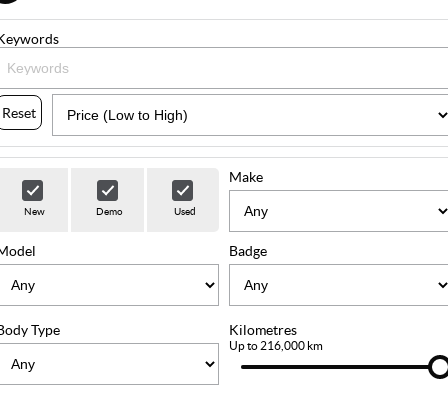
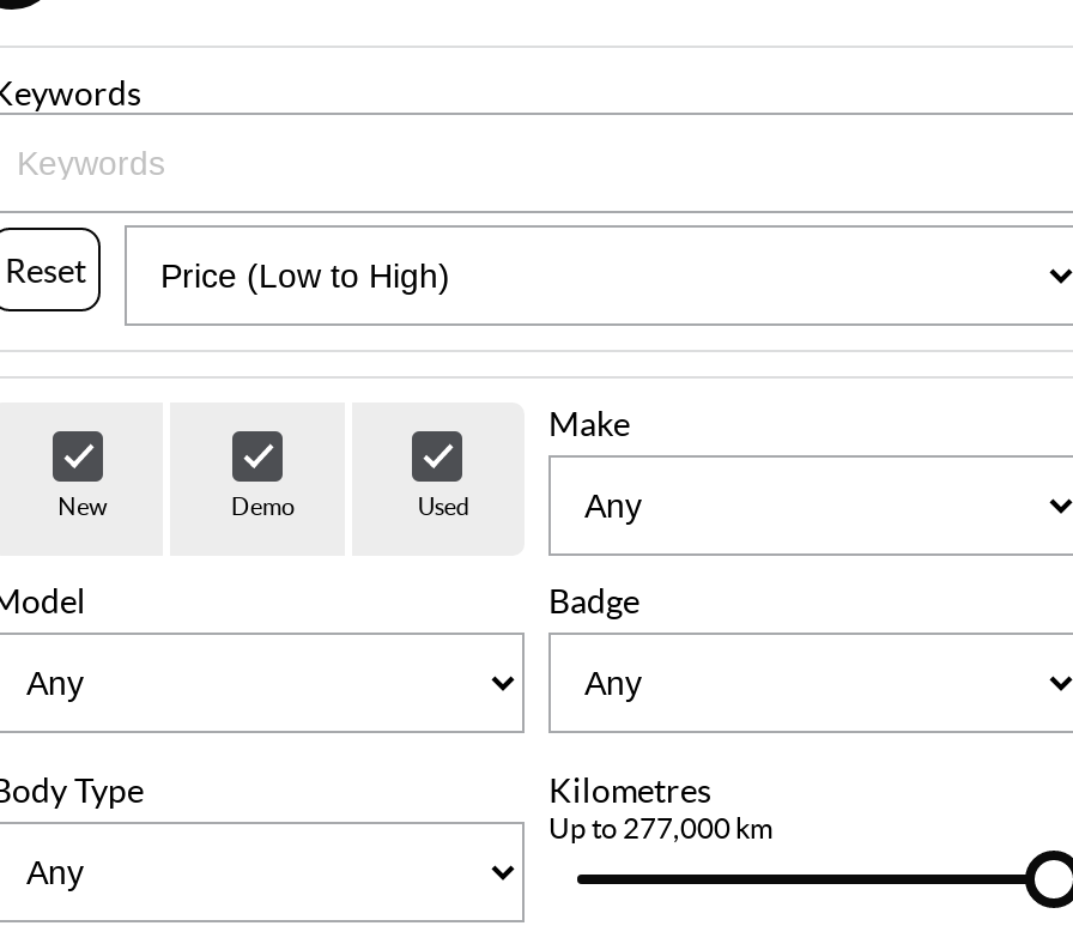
[229,338,323,353] Up to 216,000 km -> [548,810,774,846] Up to 277,000 km

